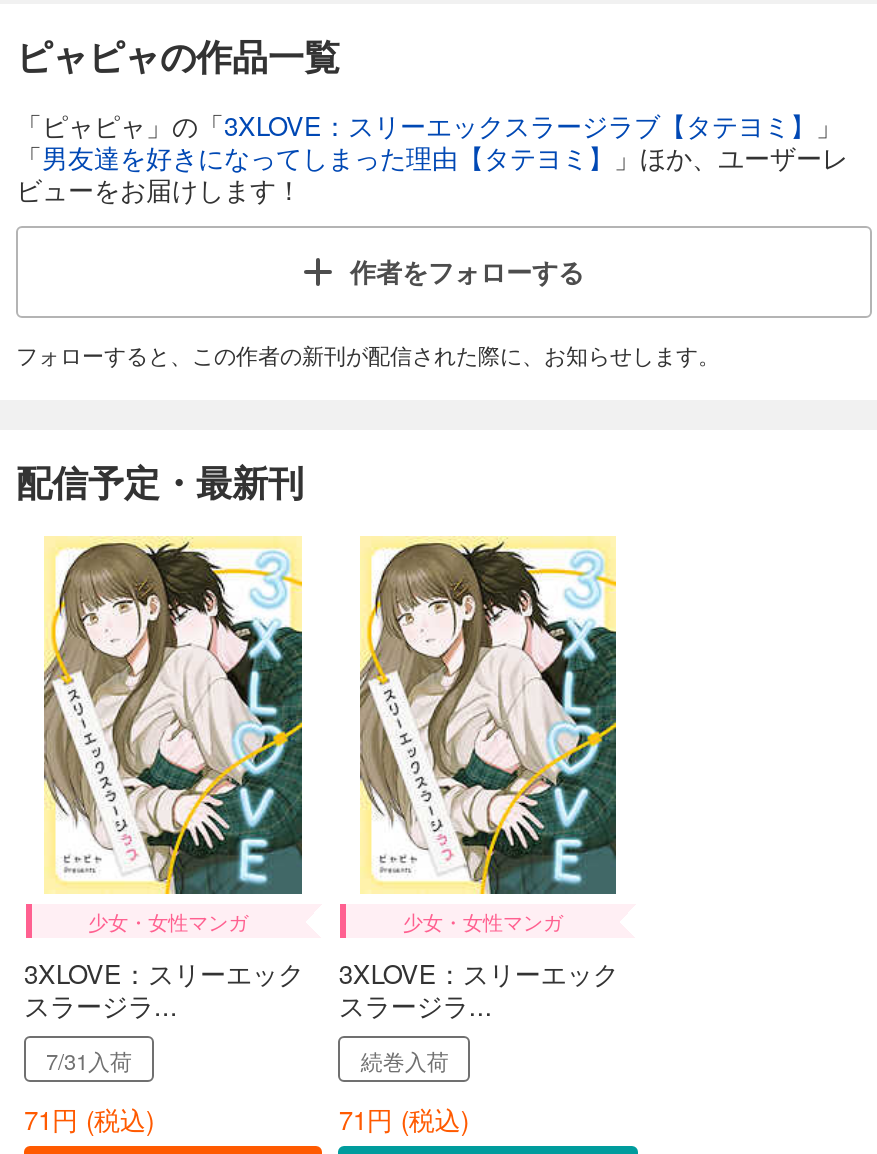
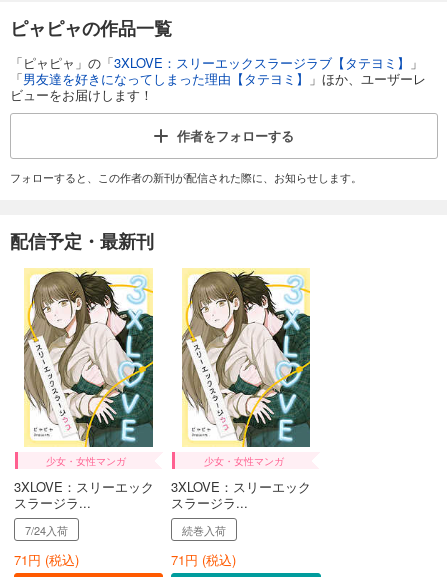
[46,1043,132,1075] 7/31入荷 -> [25,522,68,538] 7/24入荷

